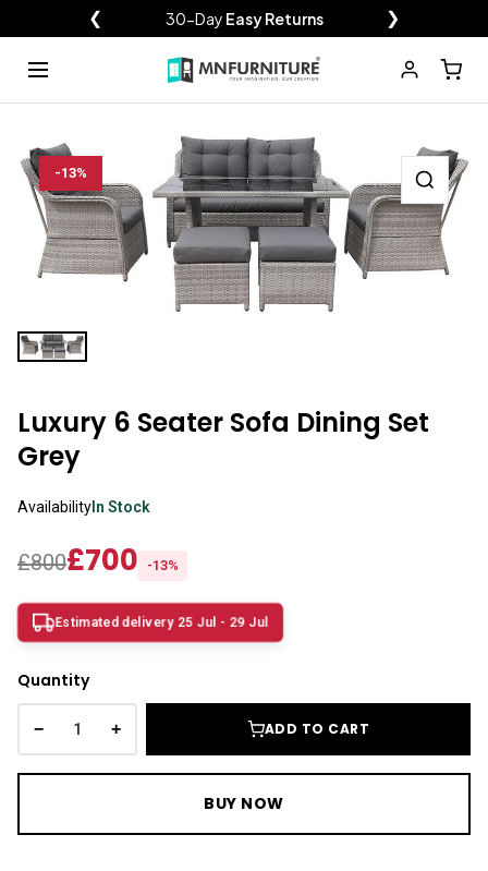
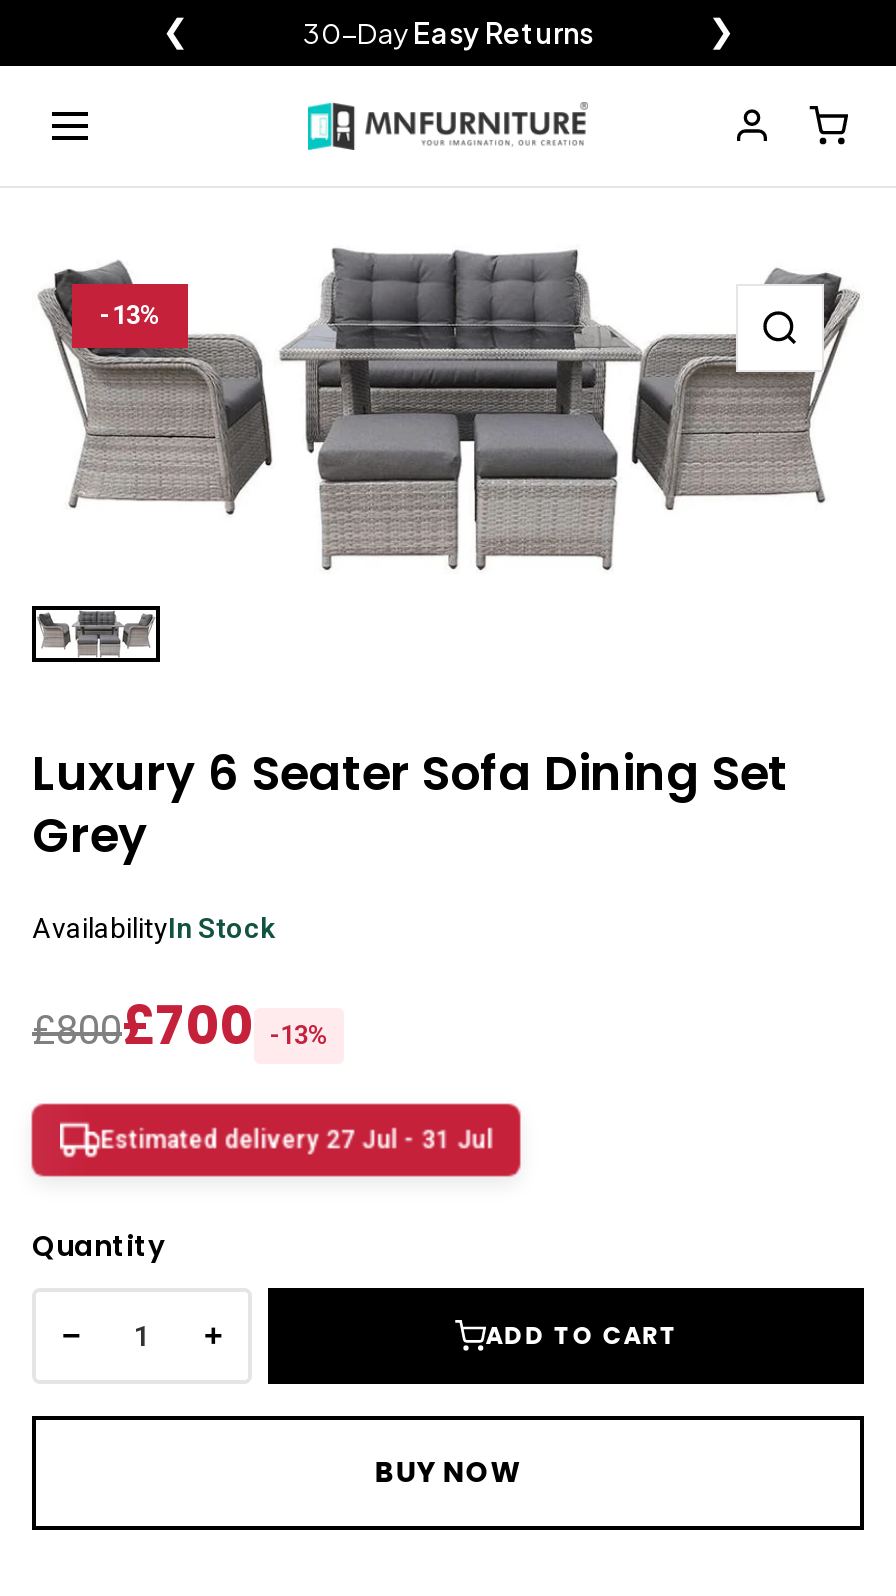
[54,615,269,630] Estimated delivery 25 Jul - 29 Jul -> [95,1126,498,1154] Estimated delivery 27 Jul - 31 Jul

